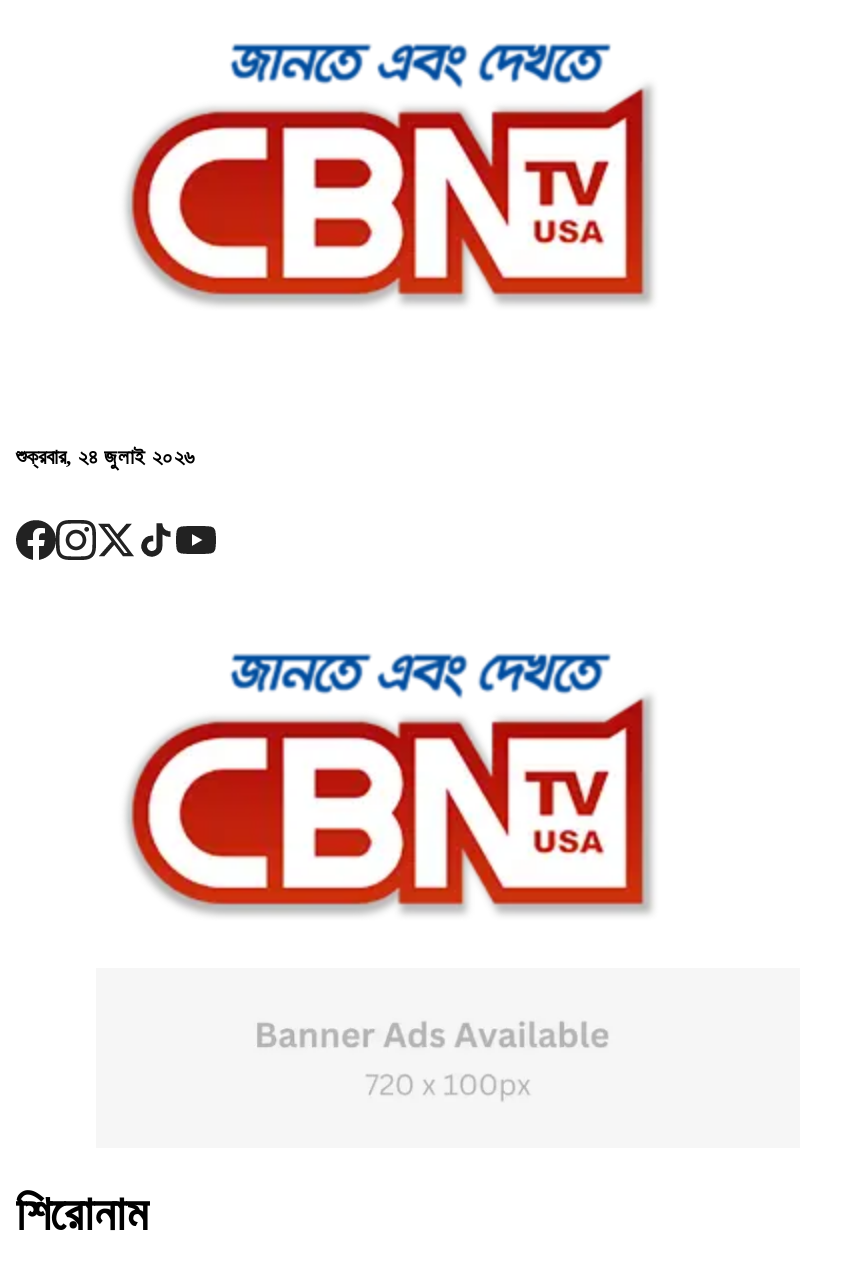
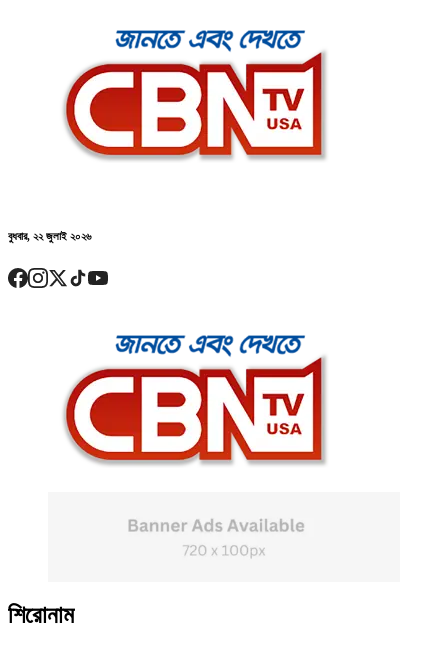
[16,444,194,468] শুক্রবার, ২৪ জুলাই ২০২৬ -> [8,230,91,242] বুধবার, ২২ জুলাই ২০২৬

